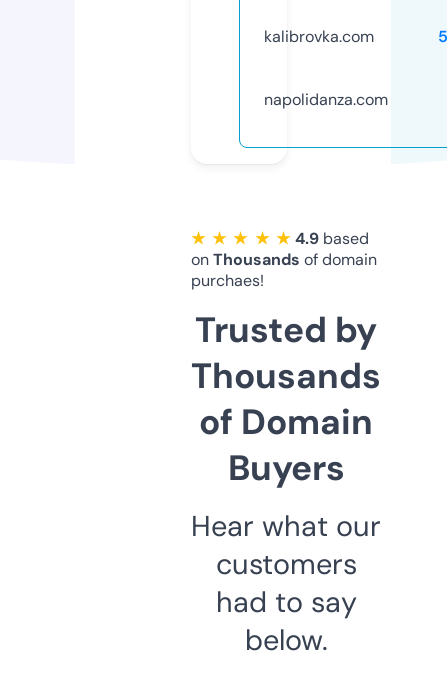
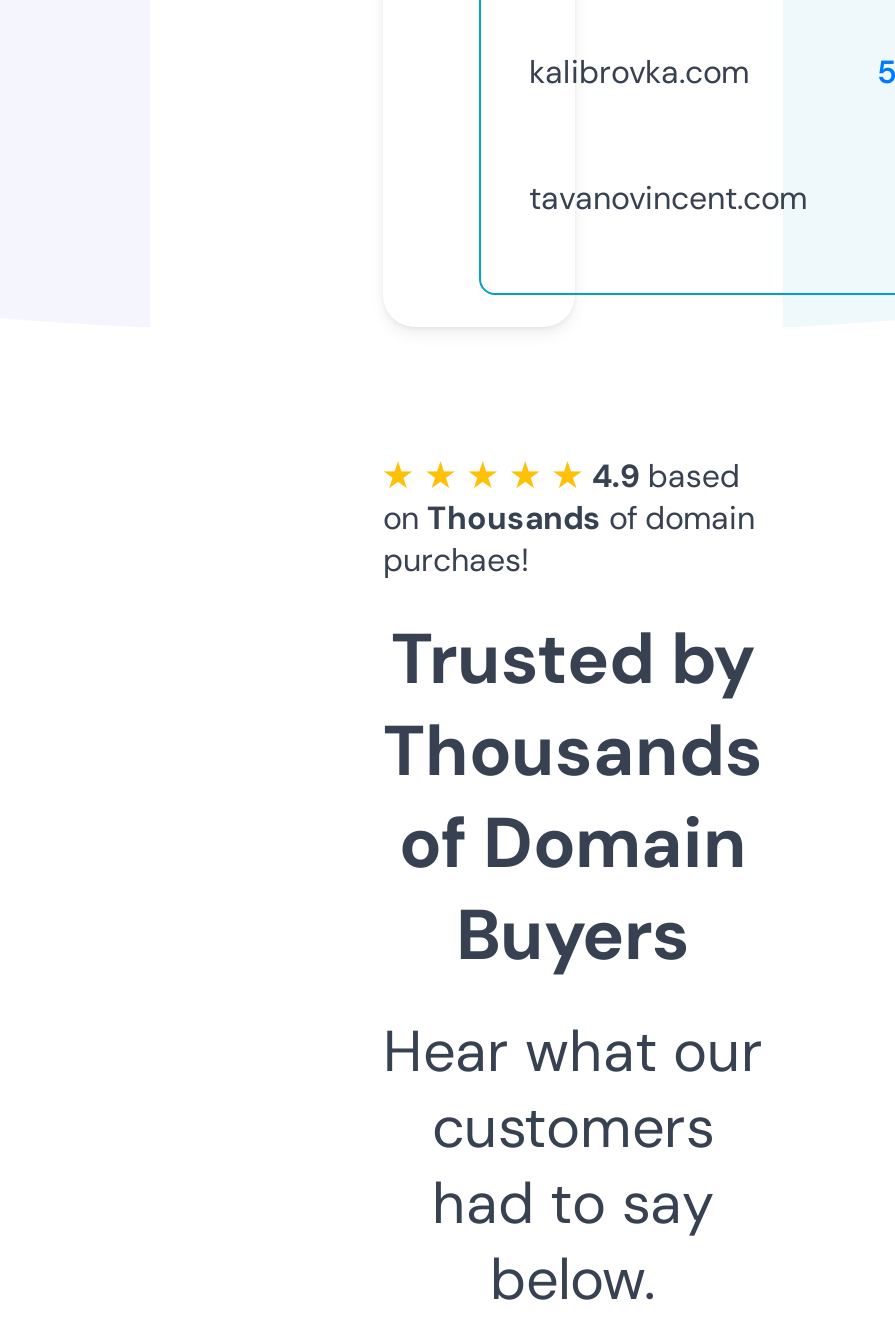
[264,89,388,110] napolidanza.com -> [529,177,807,219] tavanovincent.com

